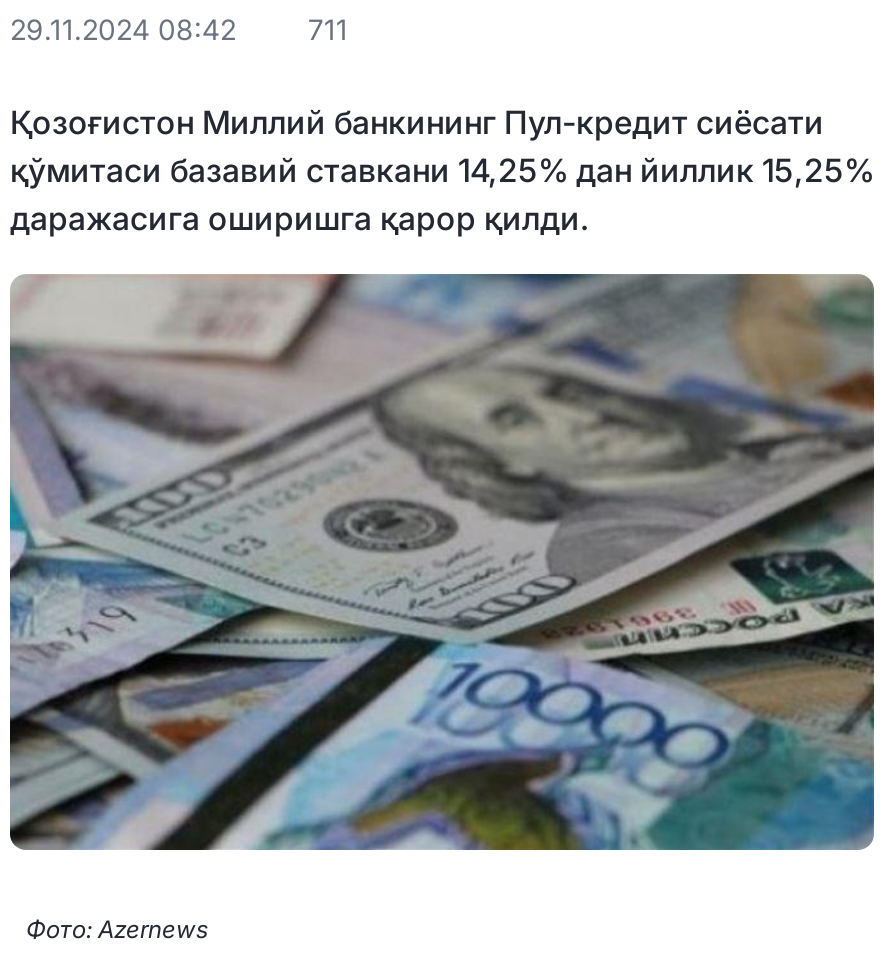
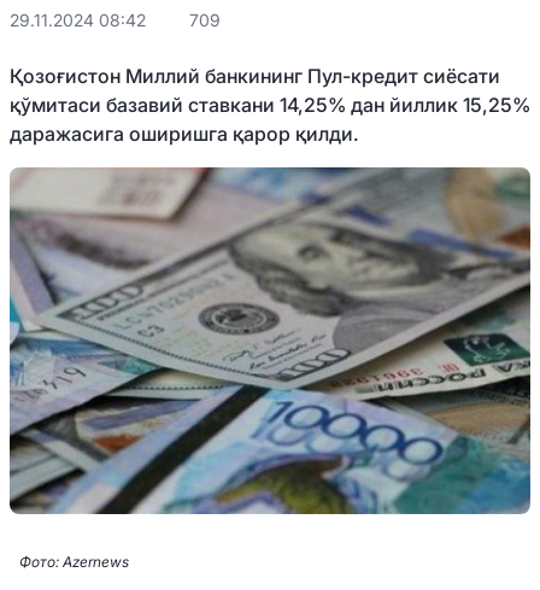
[308,11,348,45] 711 -> [189,9,221,30] 709

